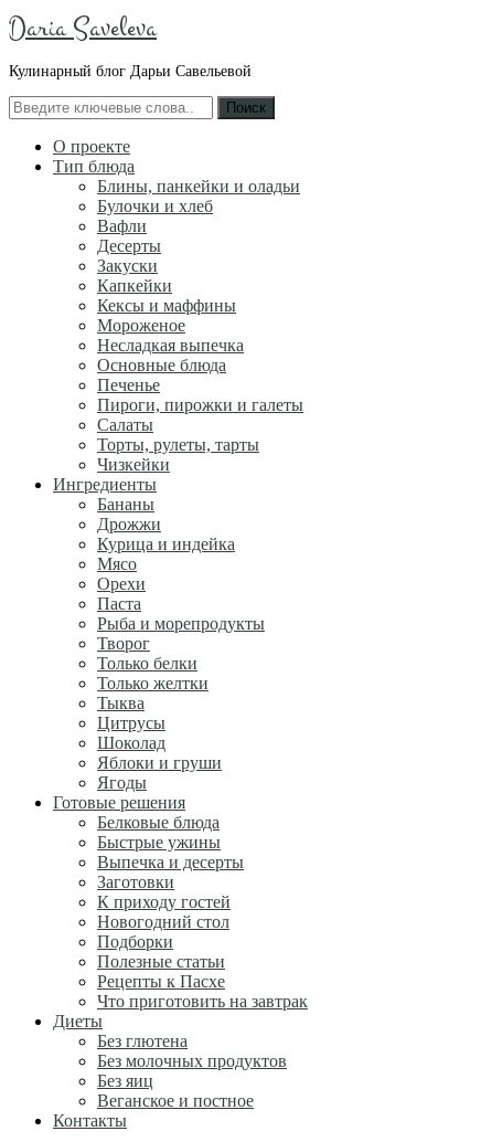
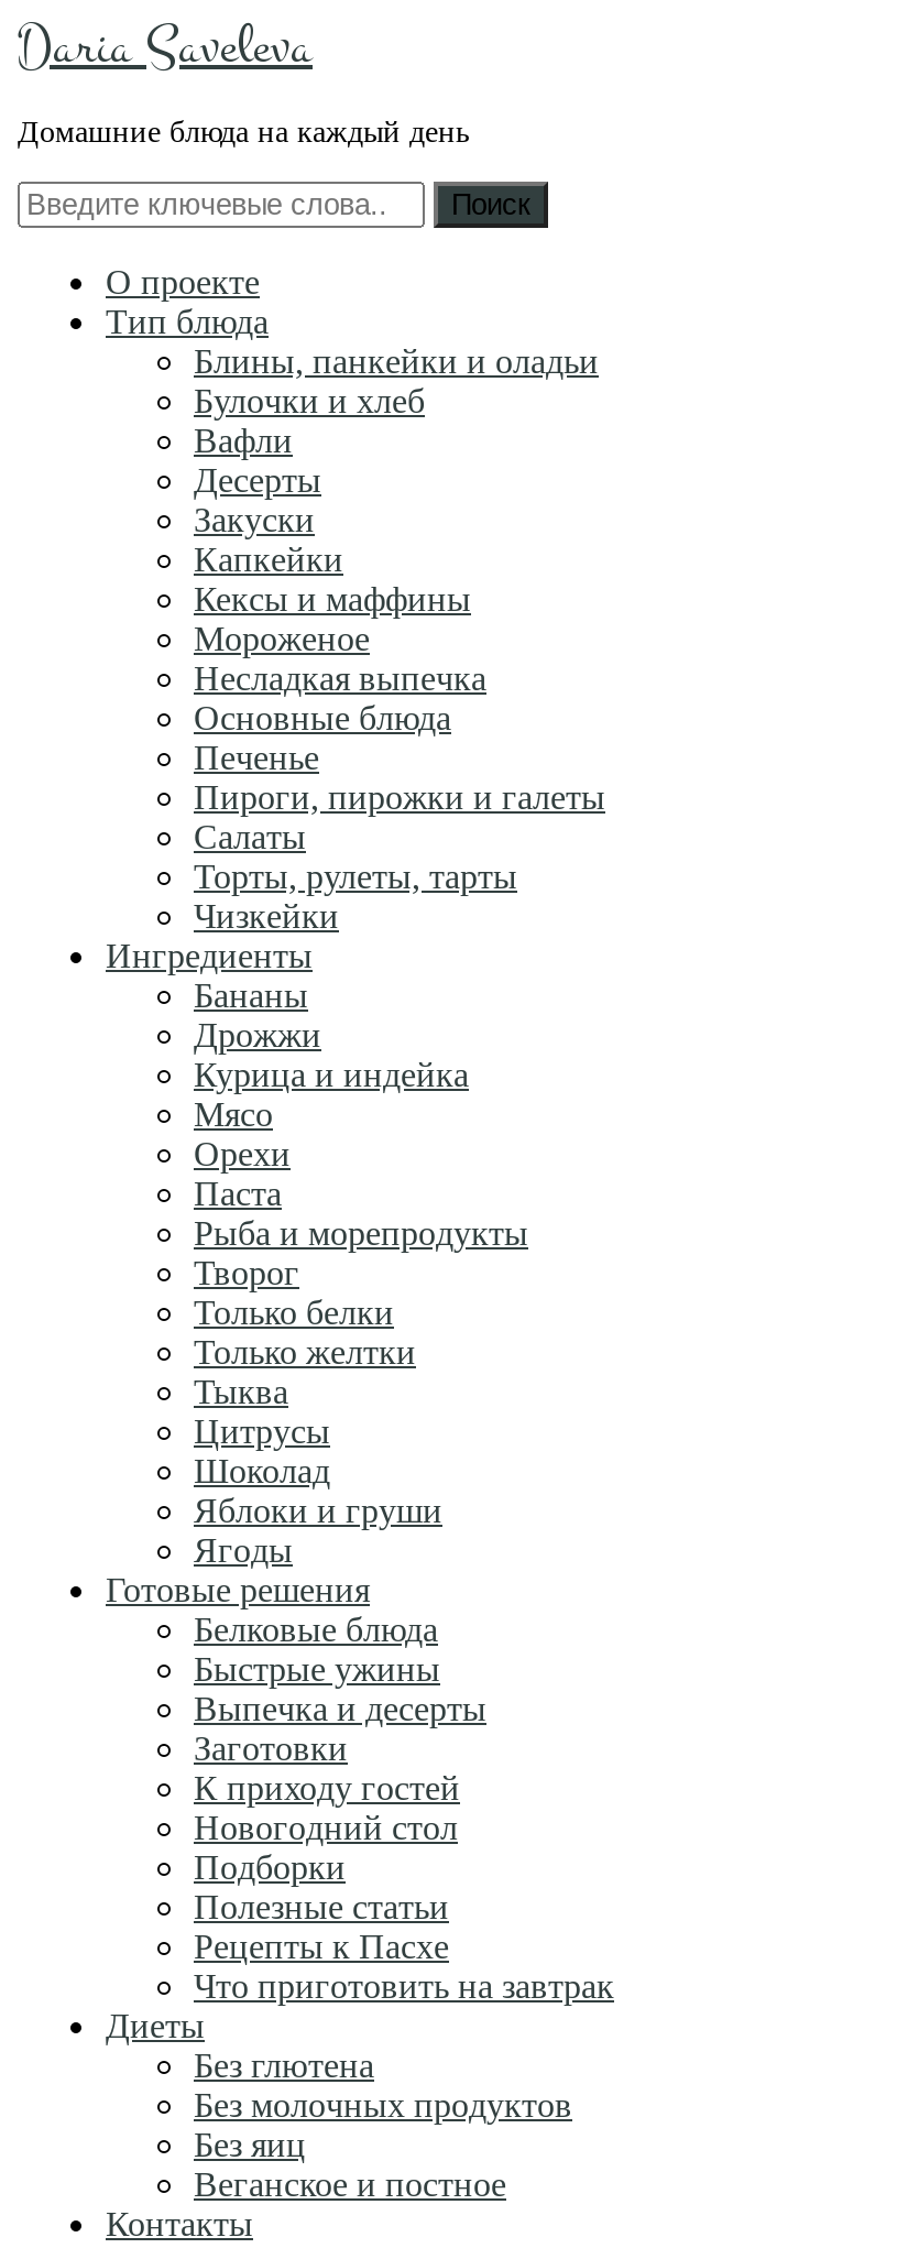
[9,63,252,80] Кулинарный блог Дарьи Савельевой -> [18,116,469,149] Домашние блюда на каждый день

